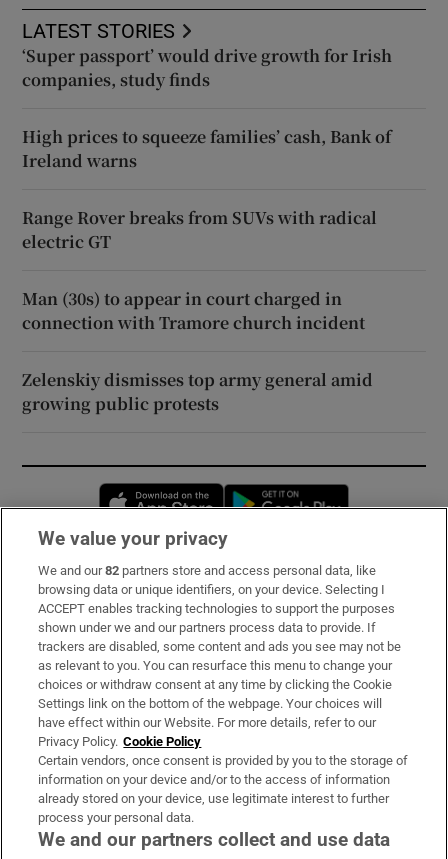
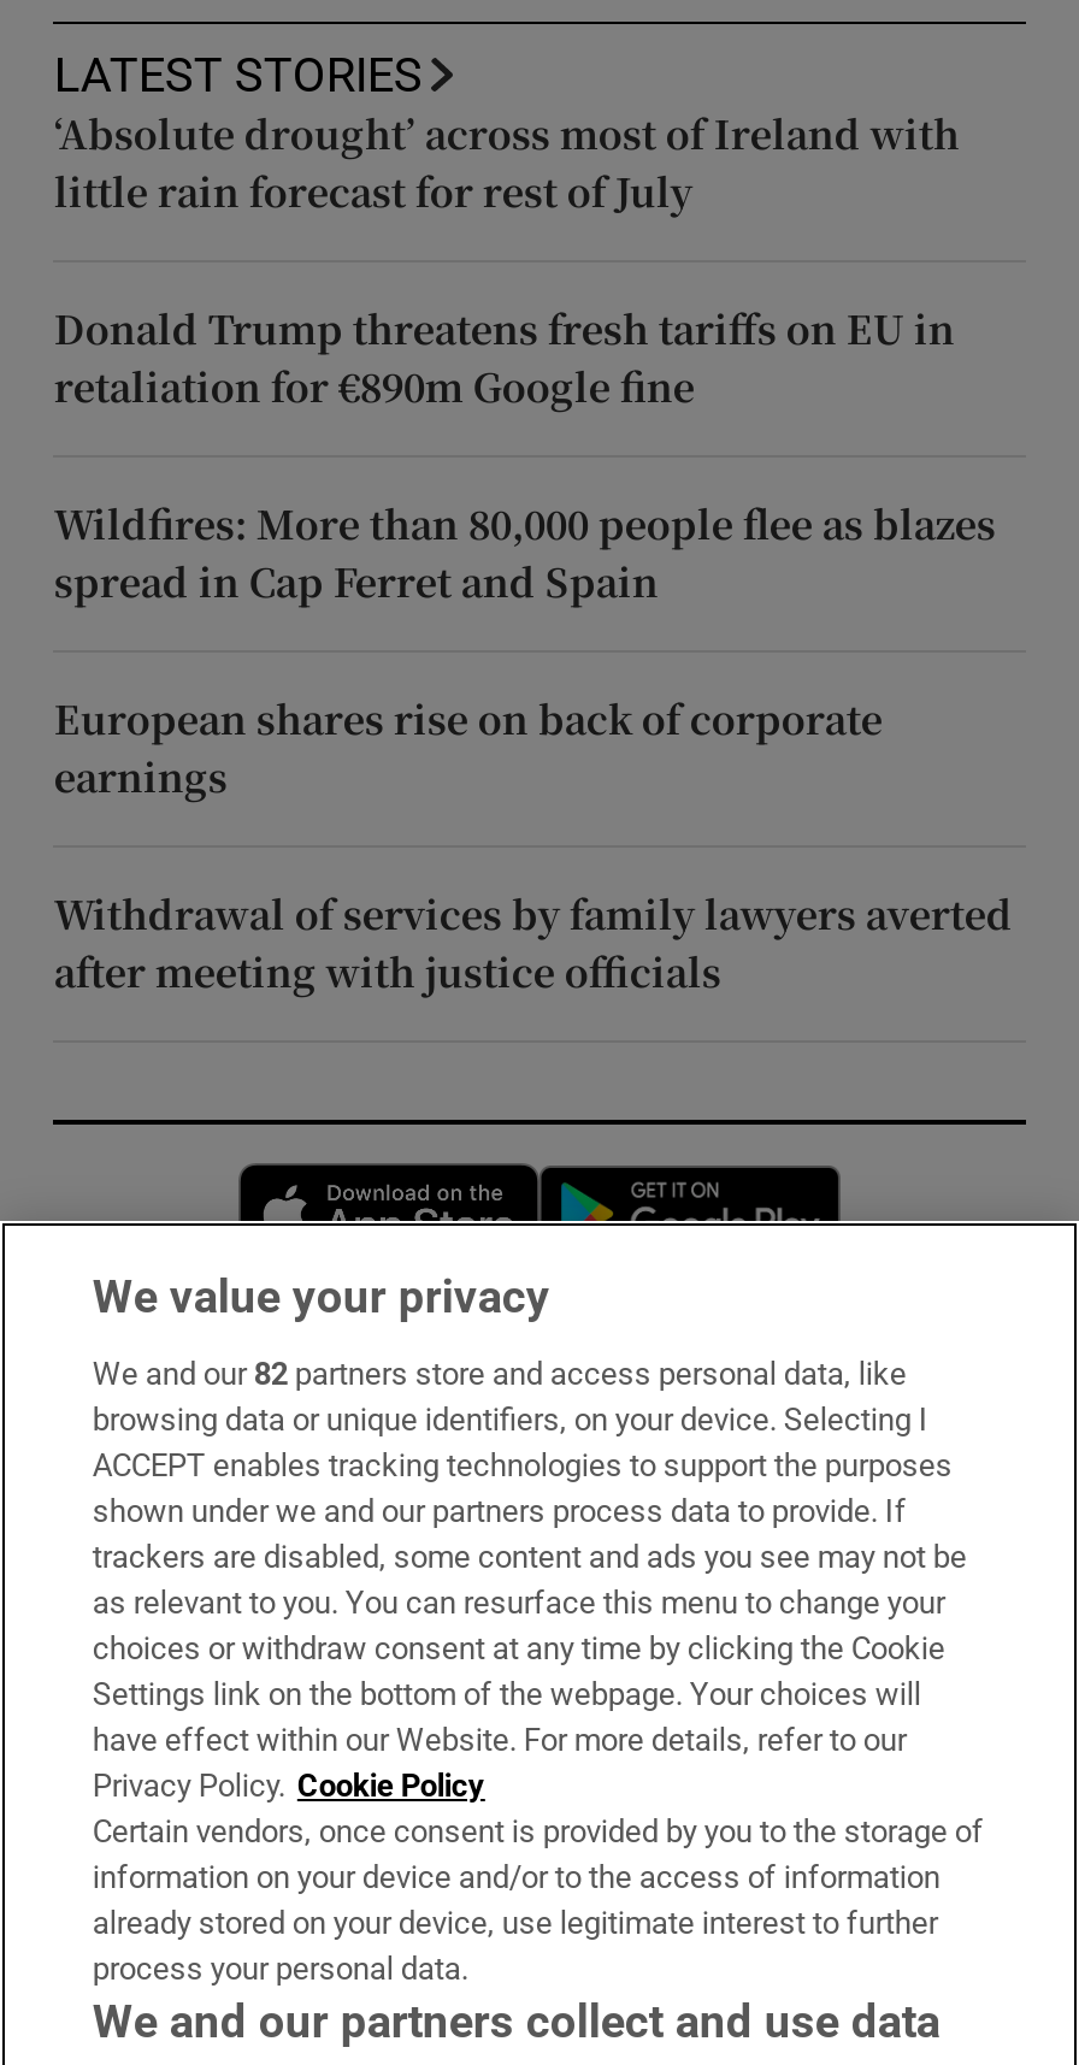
[22,44,392,91] ‘Super passport’ would drive growth for Irish | companies, study finds -> [54,106,960,219] ‘Absolute drought’ across most of Ireland with | little rain forecast for rest of July
[22,125,391,172] High prices to squeeze families’ cash, Bank of | Ireland warns -> [54,301,955,414] Donald Trump threatens fresh tariffs on EU in | retaliation for €890m Google fine
[22,206,377,253] Range Rover breaks from SUVs with radical | electric GT -> [54,496,996,610] Wildfires: More than 80,000 people flee as blazes | spread in Cap Ferret and Spain
[22,287,365,334] Man (30s) to appear in court charged in | connection with Tramore church incident -> [54,691,882,805] European shares rise on back of corporate | earnings
[22,368,373,415] Zelenskiy dismisses top army general amid | growing public protests -> [54,886,1013,1000] Withdrawal of services by family lawyers averted | after meeting with justice officials

